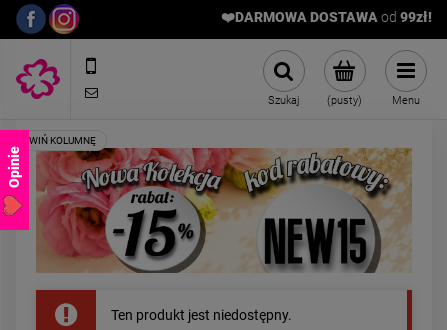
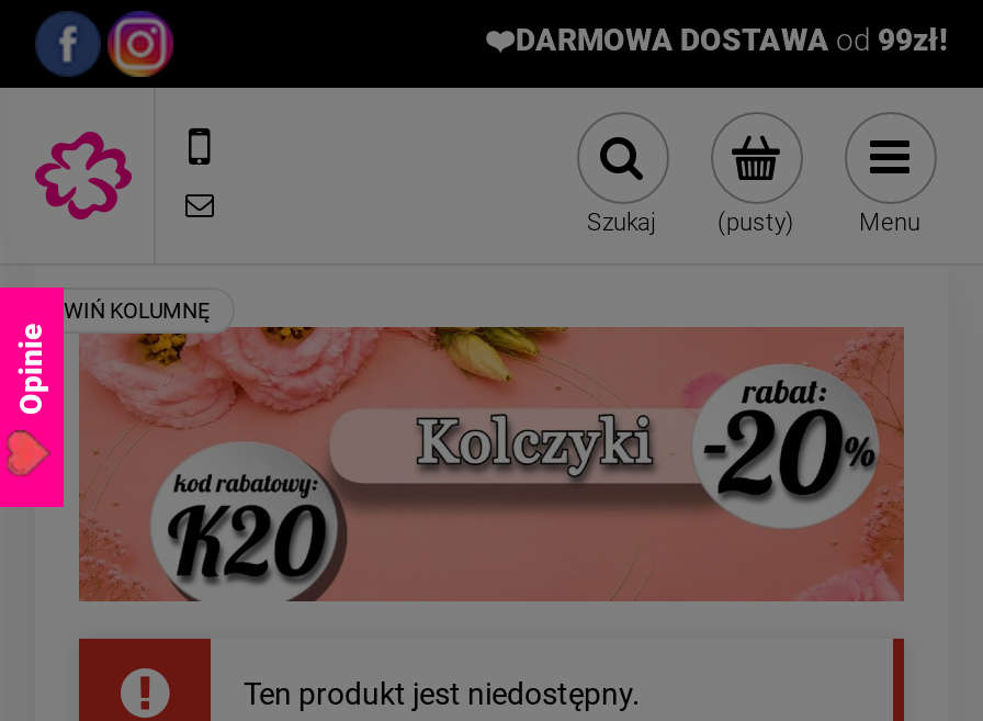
[38,147,411,273] [image] -> [81,327,904,601] [image]

